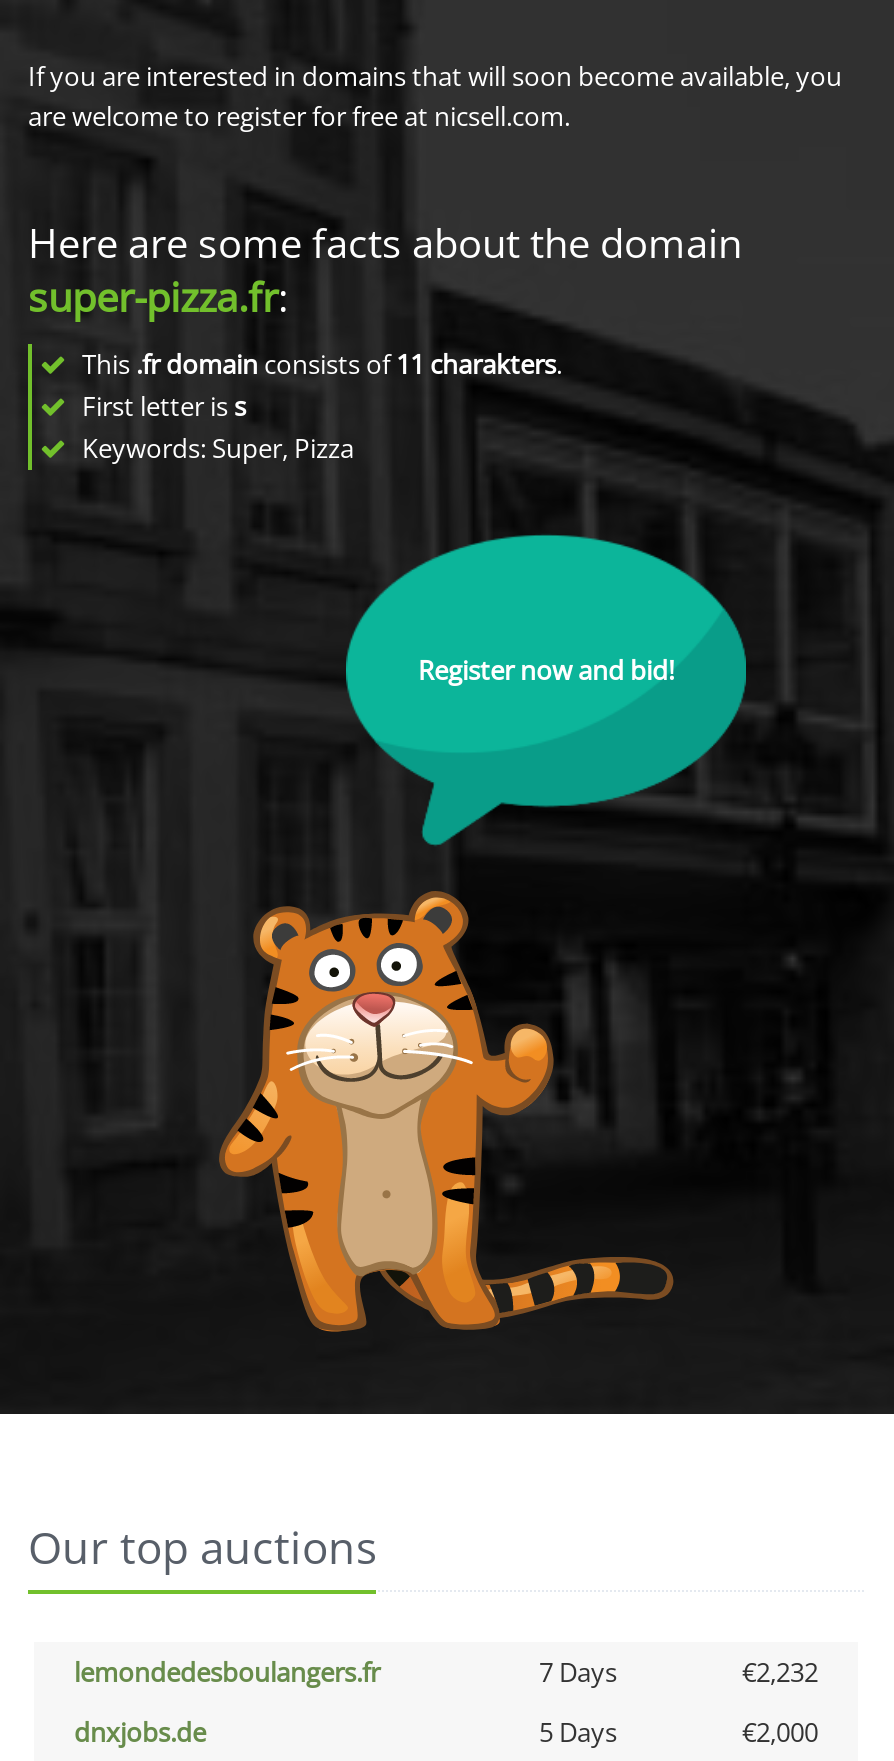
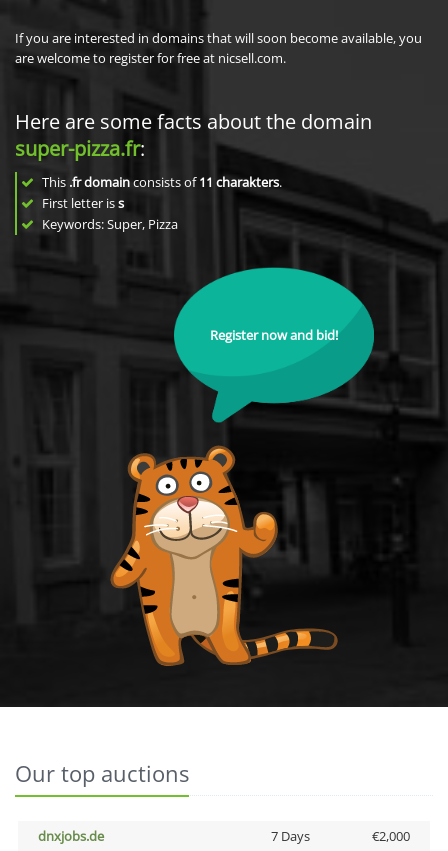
[74,1654,818,1690] lemondedesboulangers.fr | 7 Days | €2,232 -> none
[539,1714,617,1750] 5 Days -> [270,827,309,845] 7 Days

